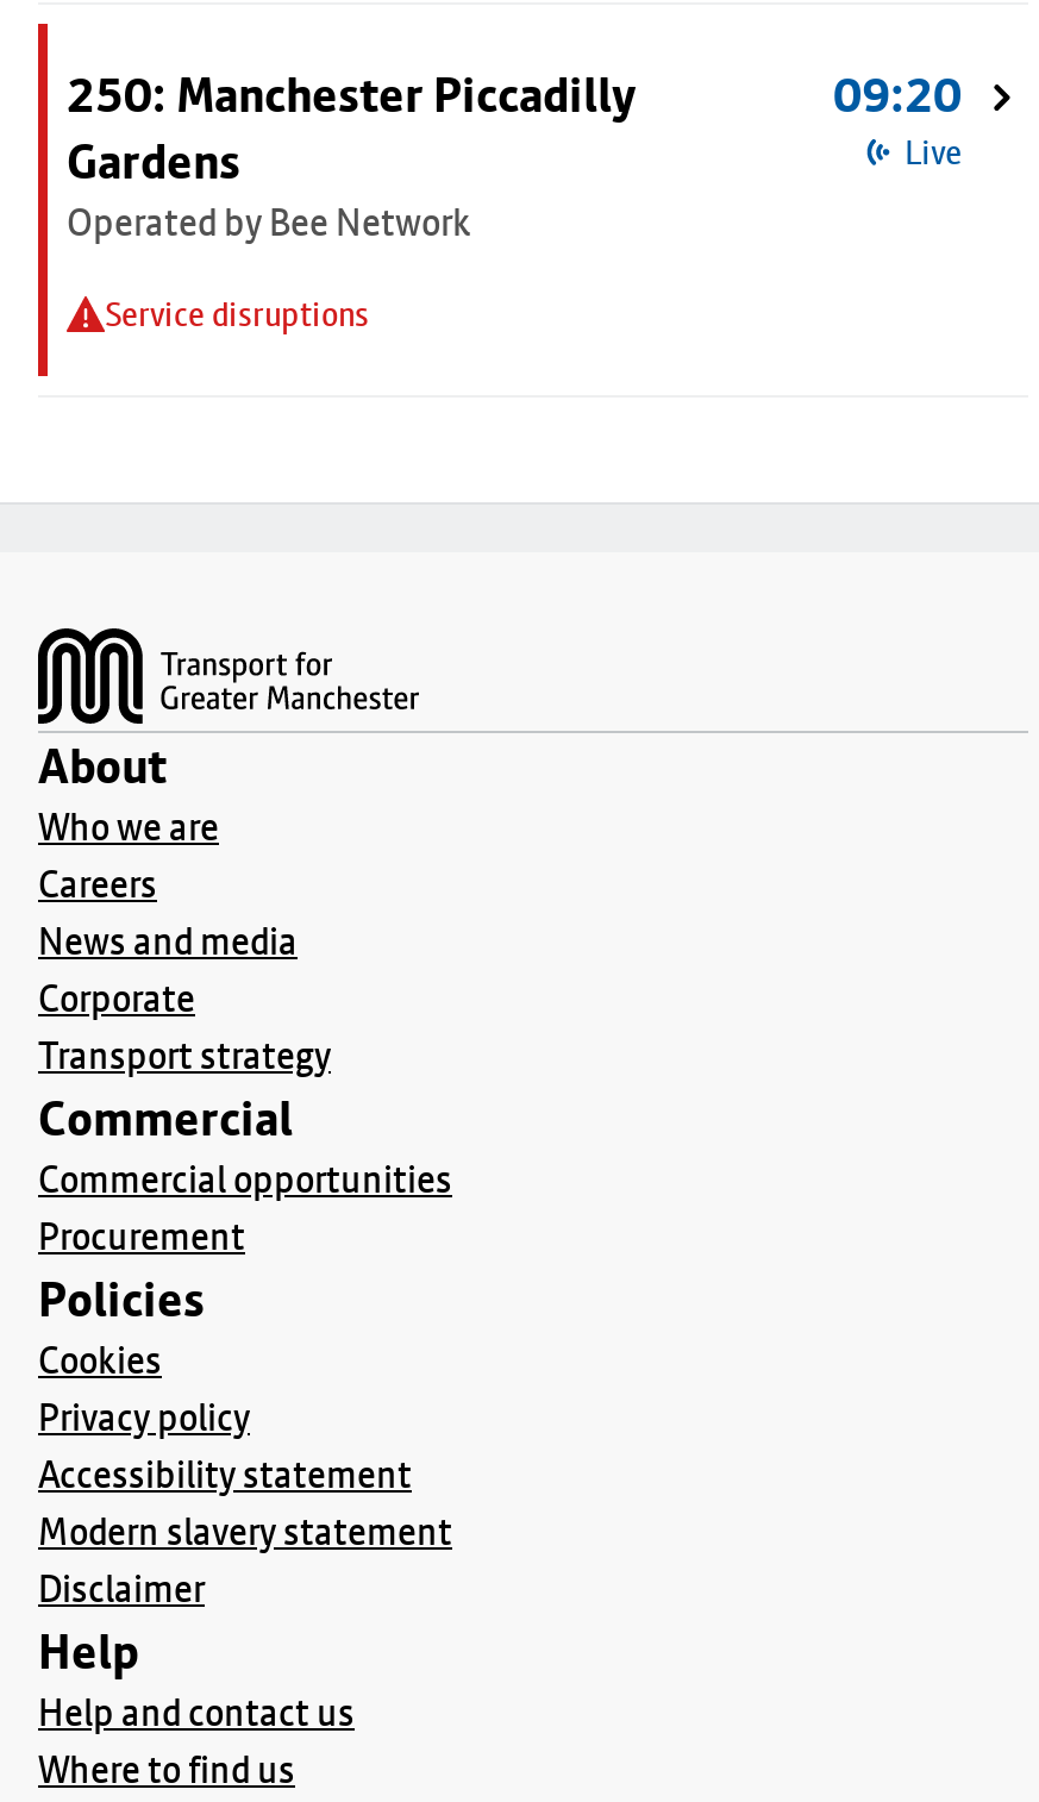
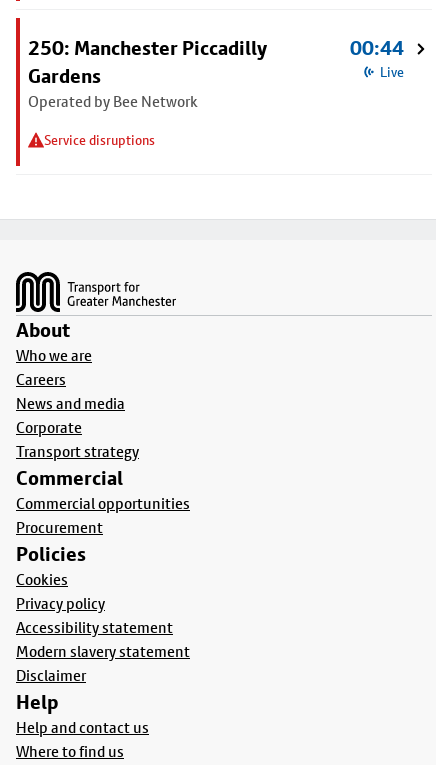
[833,67,962,124] 09:20 -> [350,36,404,60] 00:44

